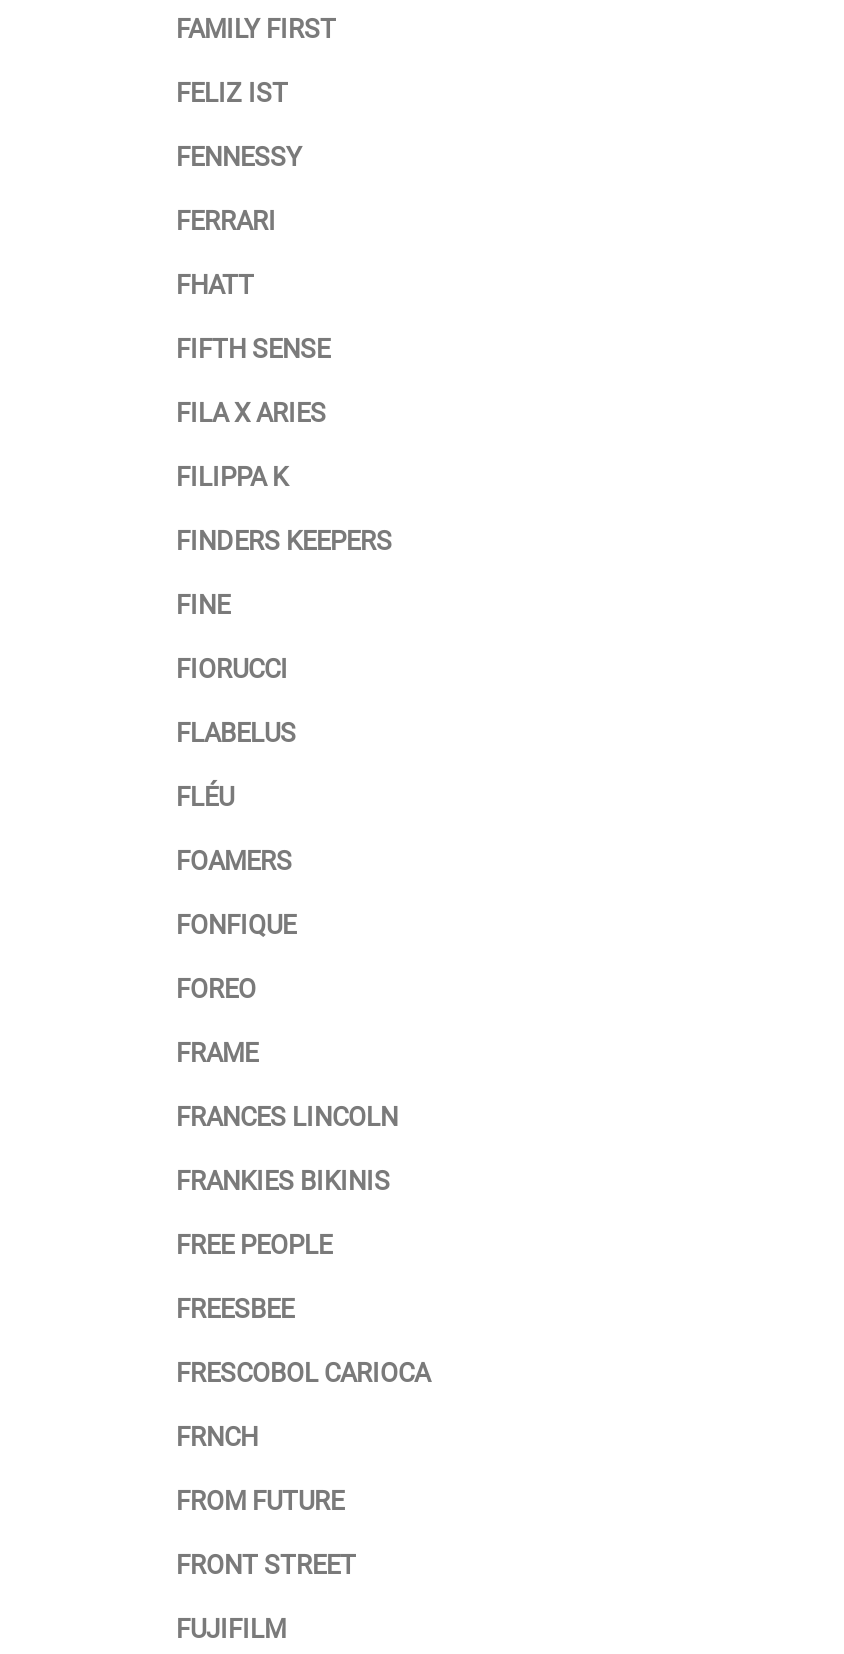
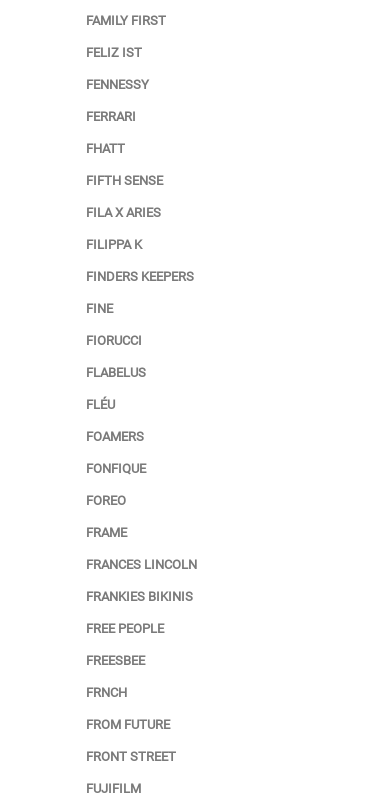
[176,1358,430,1388] FRESCOBOL CARIOCA -> none

